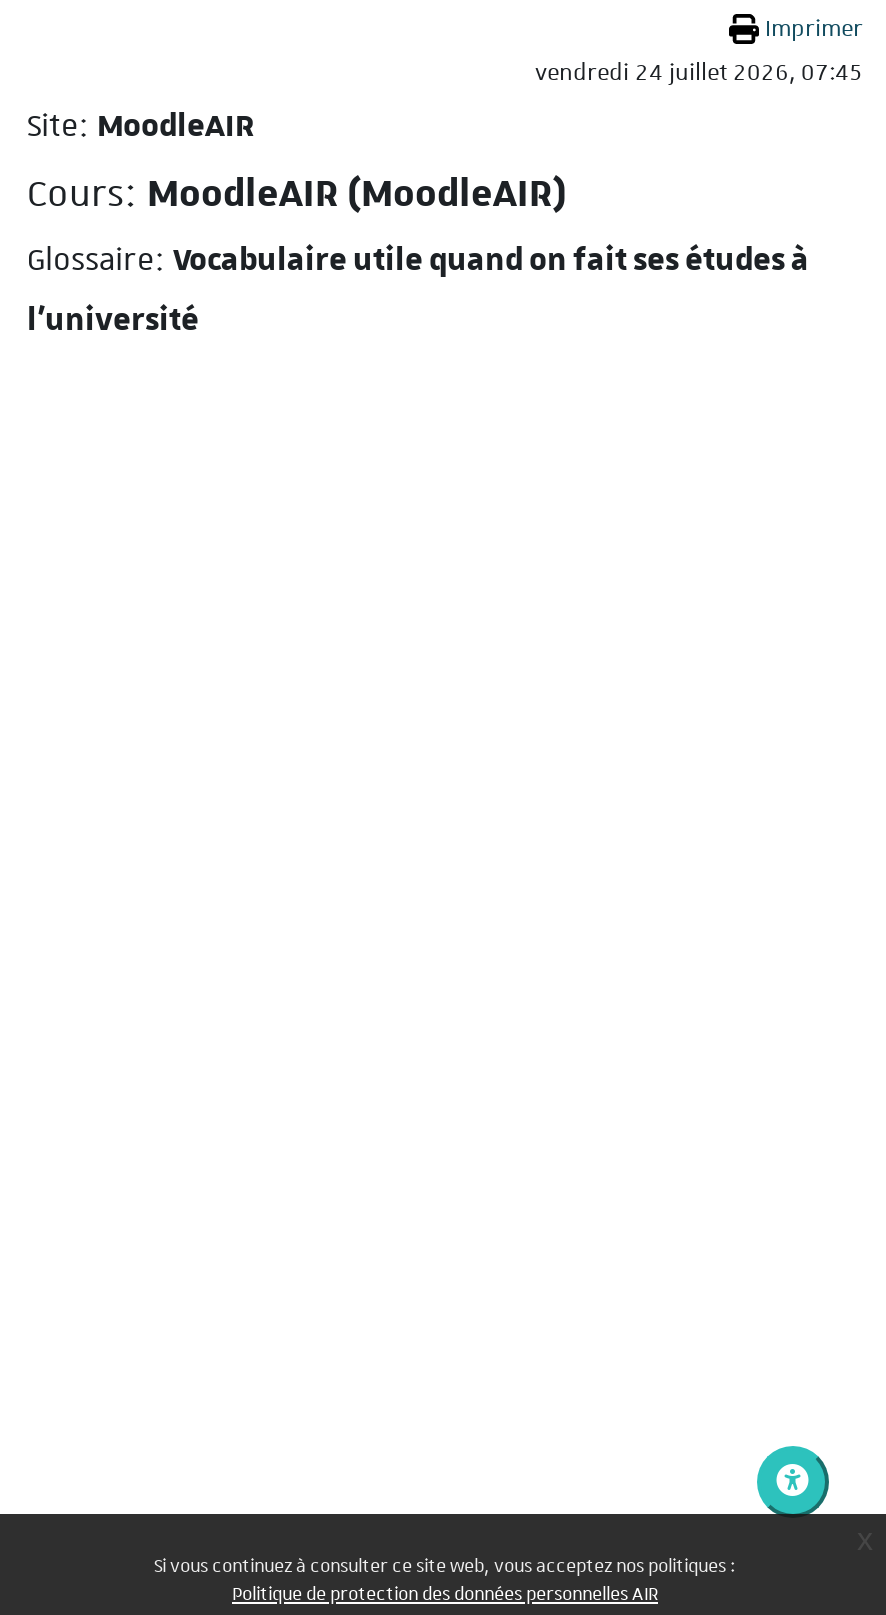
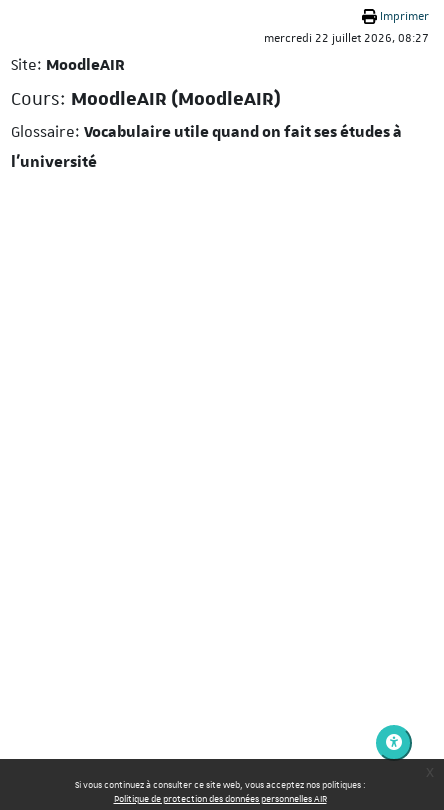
[535,58,863,88] vendredi 24 juillet 2026, 07:45 -> [264,31,429,46] mercredi 22 juillet 2026, 08:27

